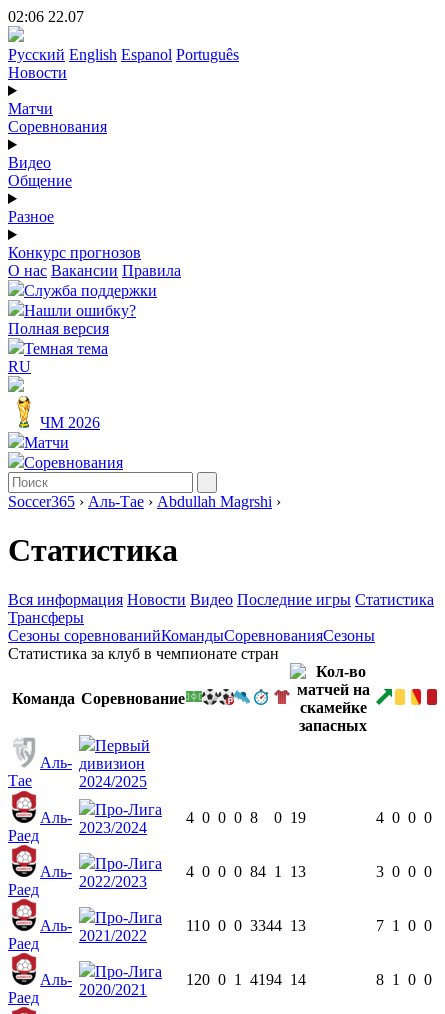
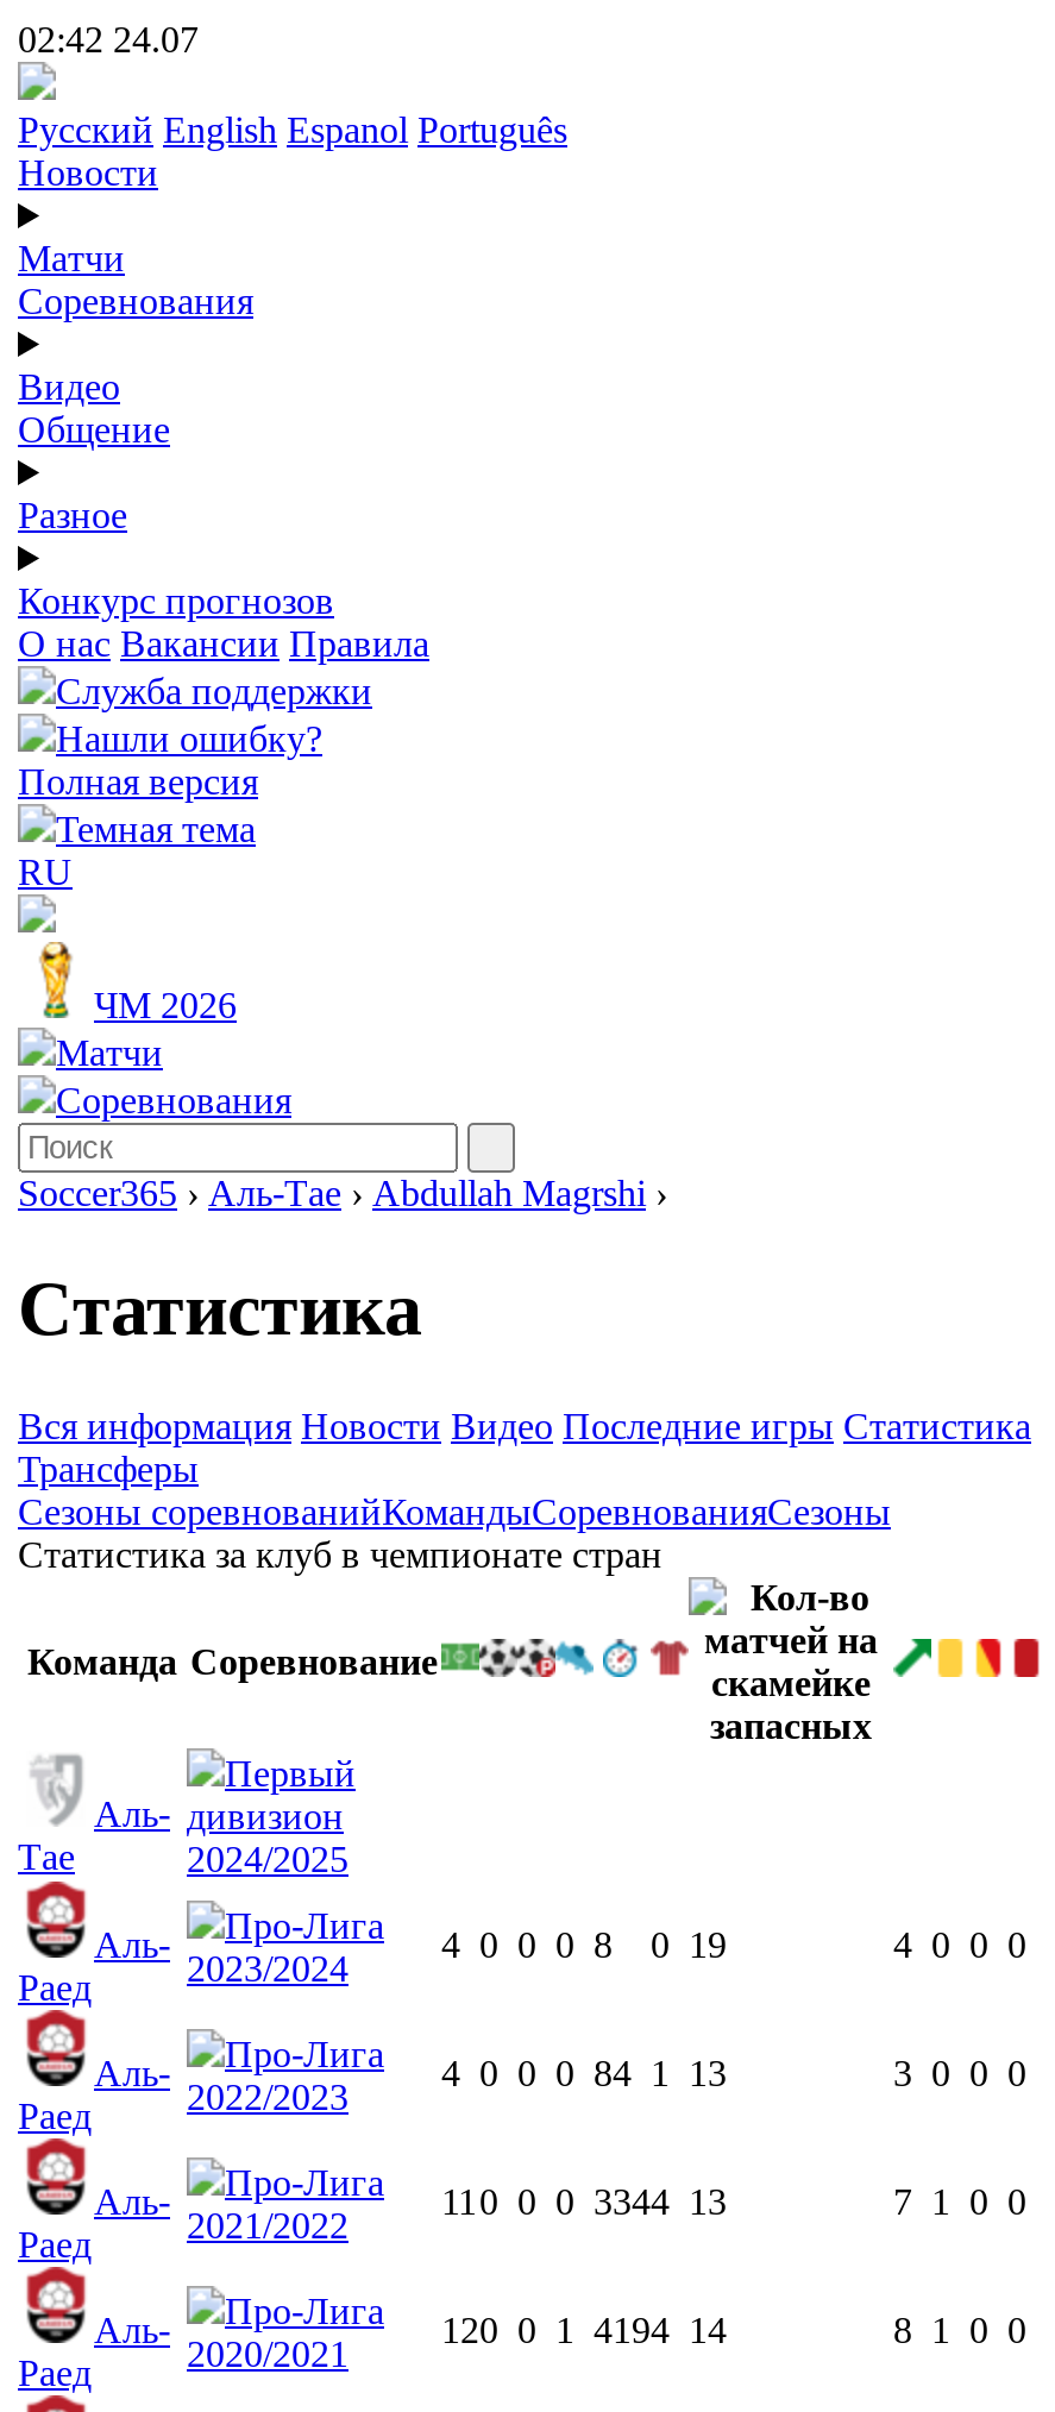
[8,8,84,25] 02:06 22.07 -> [18,19,199,59] 02:42 24.07

